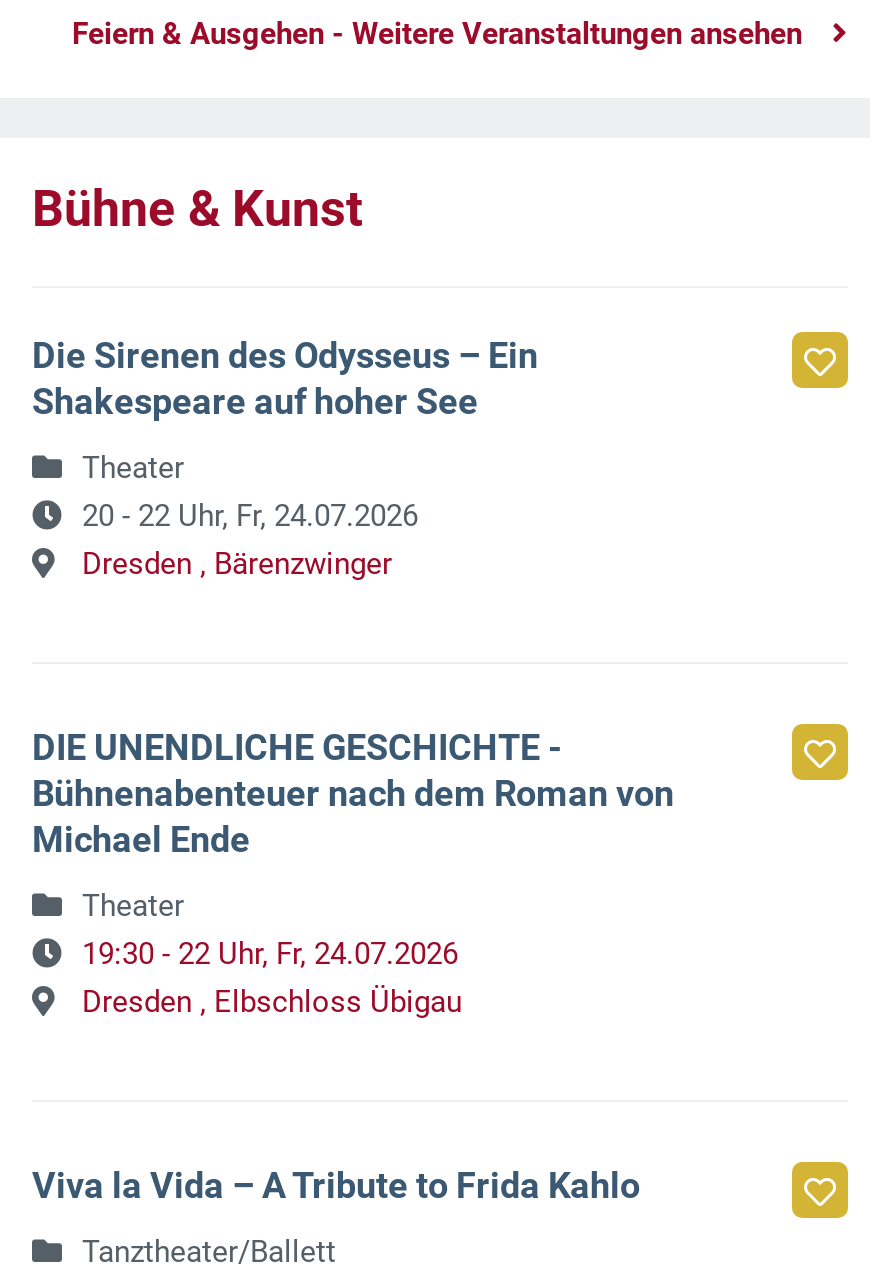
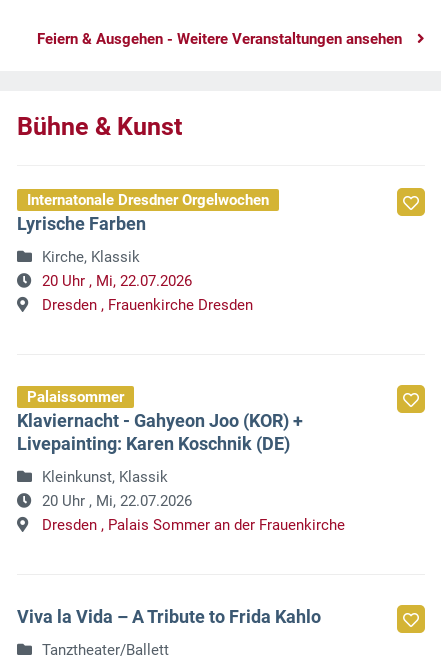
[32,335,538,423] Die Sirenen des Odysseus – Ein | Shakespeare auf hoher See -> [17,191,269,234] Internatonale Dresdner Orgelwochen | Lyrische Farben
[82,451,418,583] Theater | 20 - 22 Uhr, Fr, 24.07.2026 | Dresden , Bärenzwinger -> [42,248,253,314] Kirche, Klassik | 20 Uhr , Mi, 22.07.2026 | Dresden , Frauenkirche Dresden
[32,727,674,861] DIE UNENDLICHE GESCHICHTE - | Bühnenabenteuer nach dem Roman von | Michael Ende -> [17,388,303,454] Palaissommer | Klaviernacht - Gahyeon Joo (KOR) + | Livepainting: Karen Koschnik (DE)
[82,889,462,1021] Theater | 19:30 - 22 Uhr, Fr, 24.07.2026 | Dresden , Elbschloss Übigau -> [42,468,345,534] Kleinkunst, Klassik | 20 Uhr , Mi, 22.07.2026 | Dresden , Palais Sommer an der Frauenkirche

